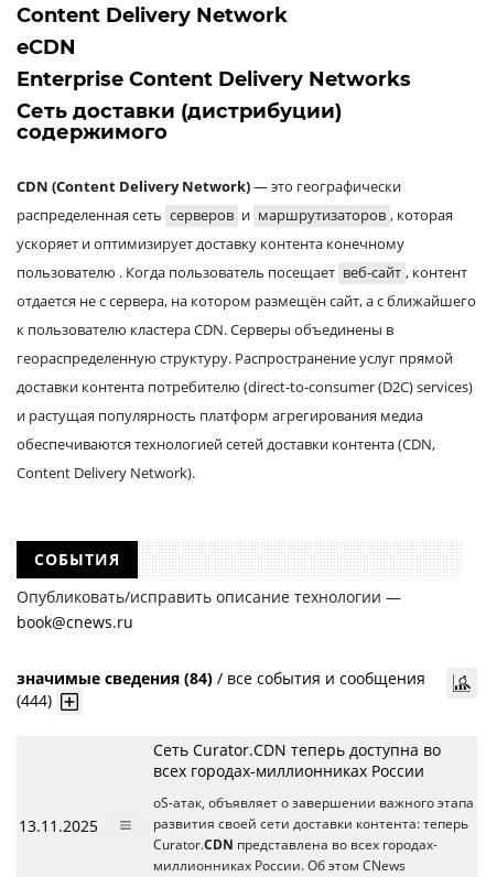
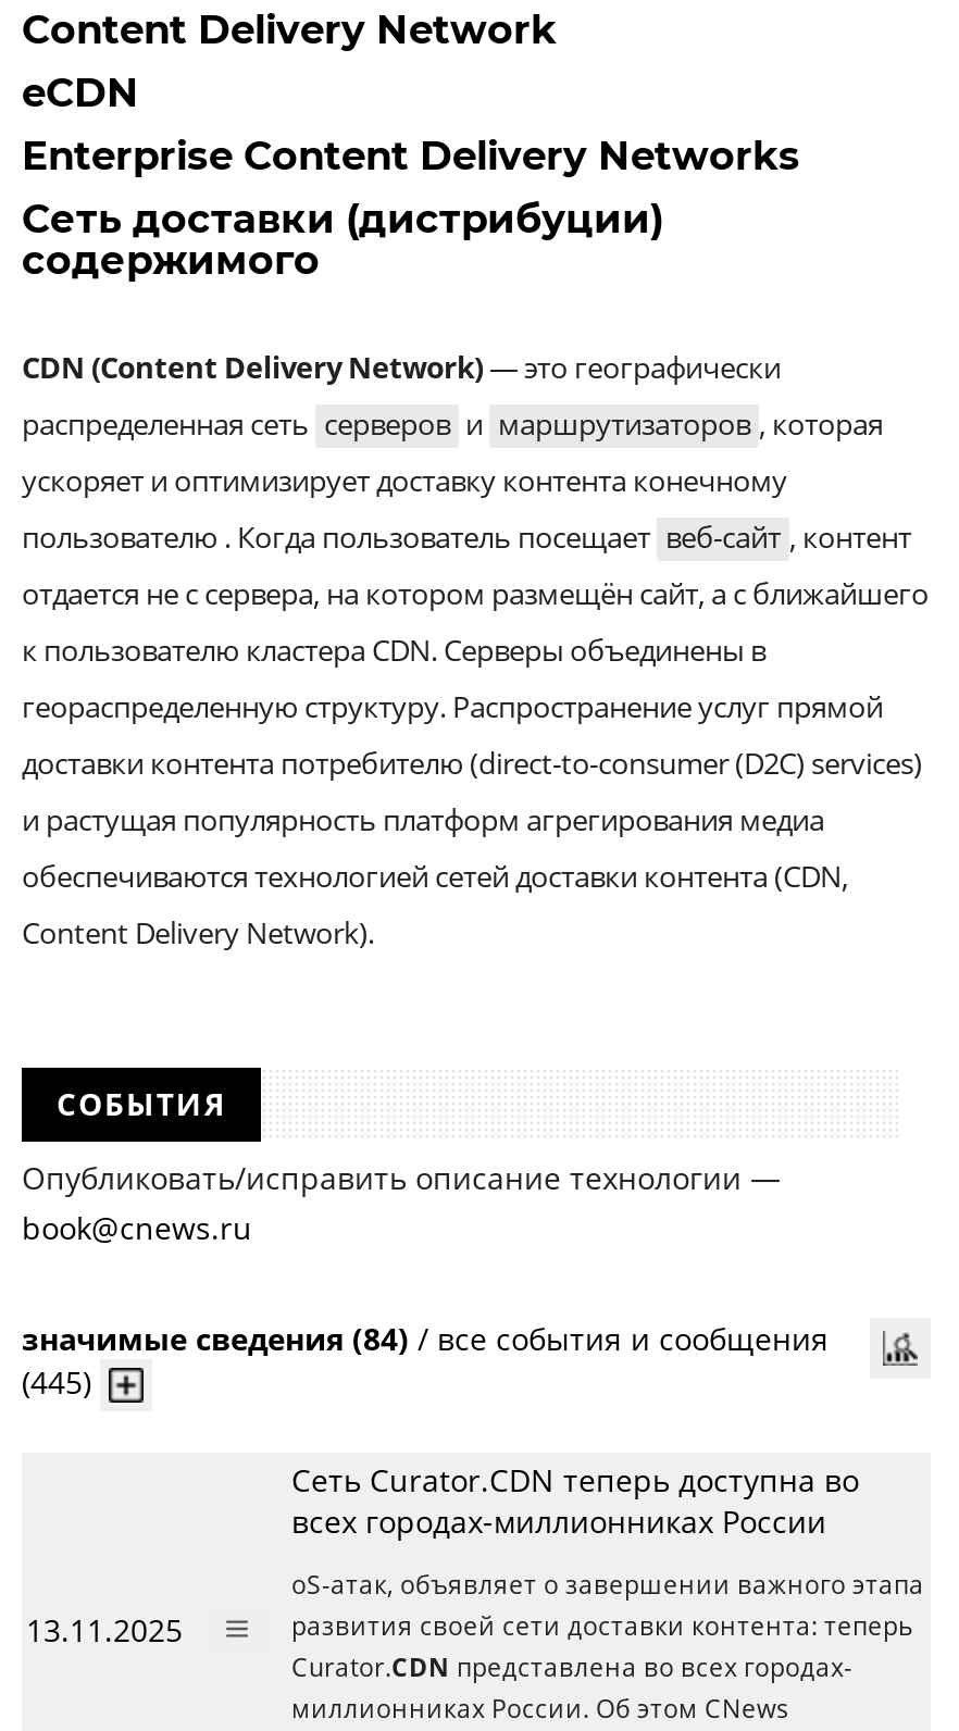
[17,689,52,710] (444) -> [22,1361,91,1402] (445)

